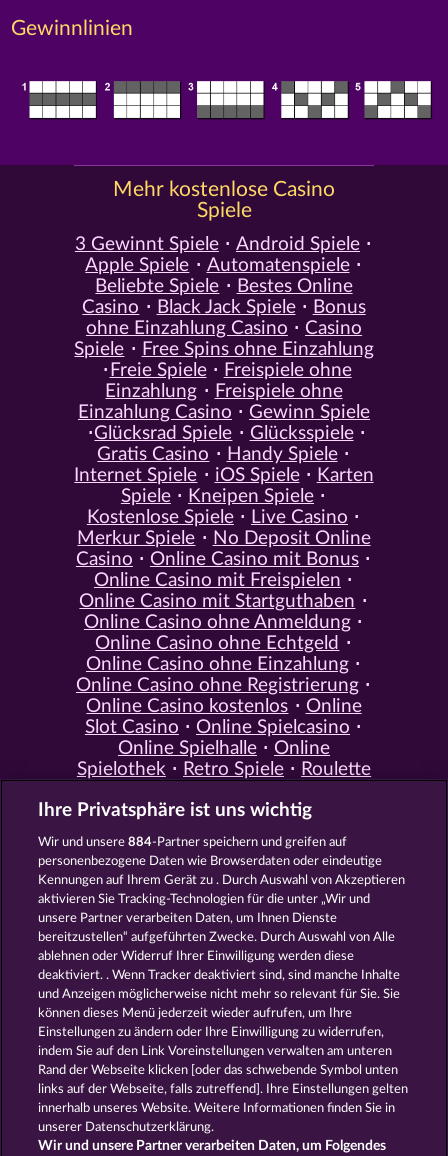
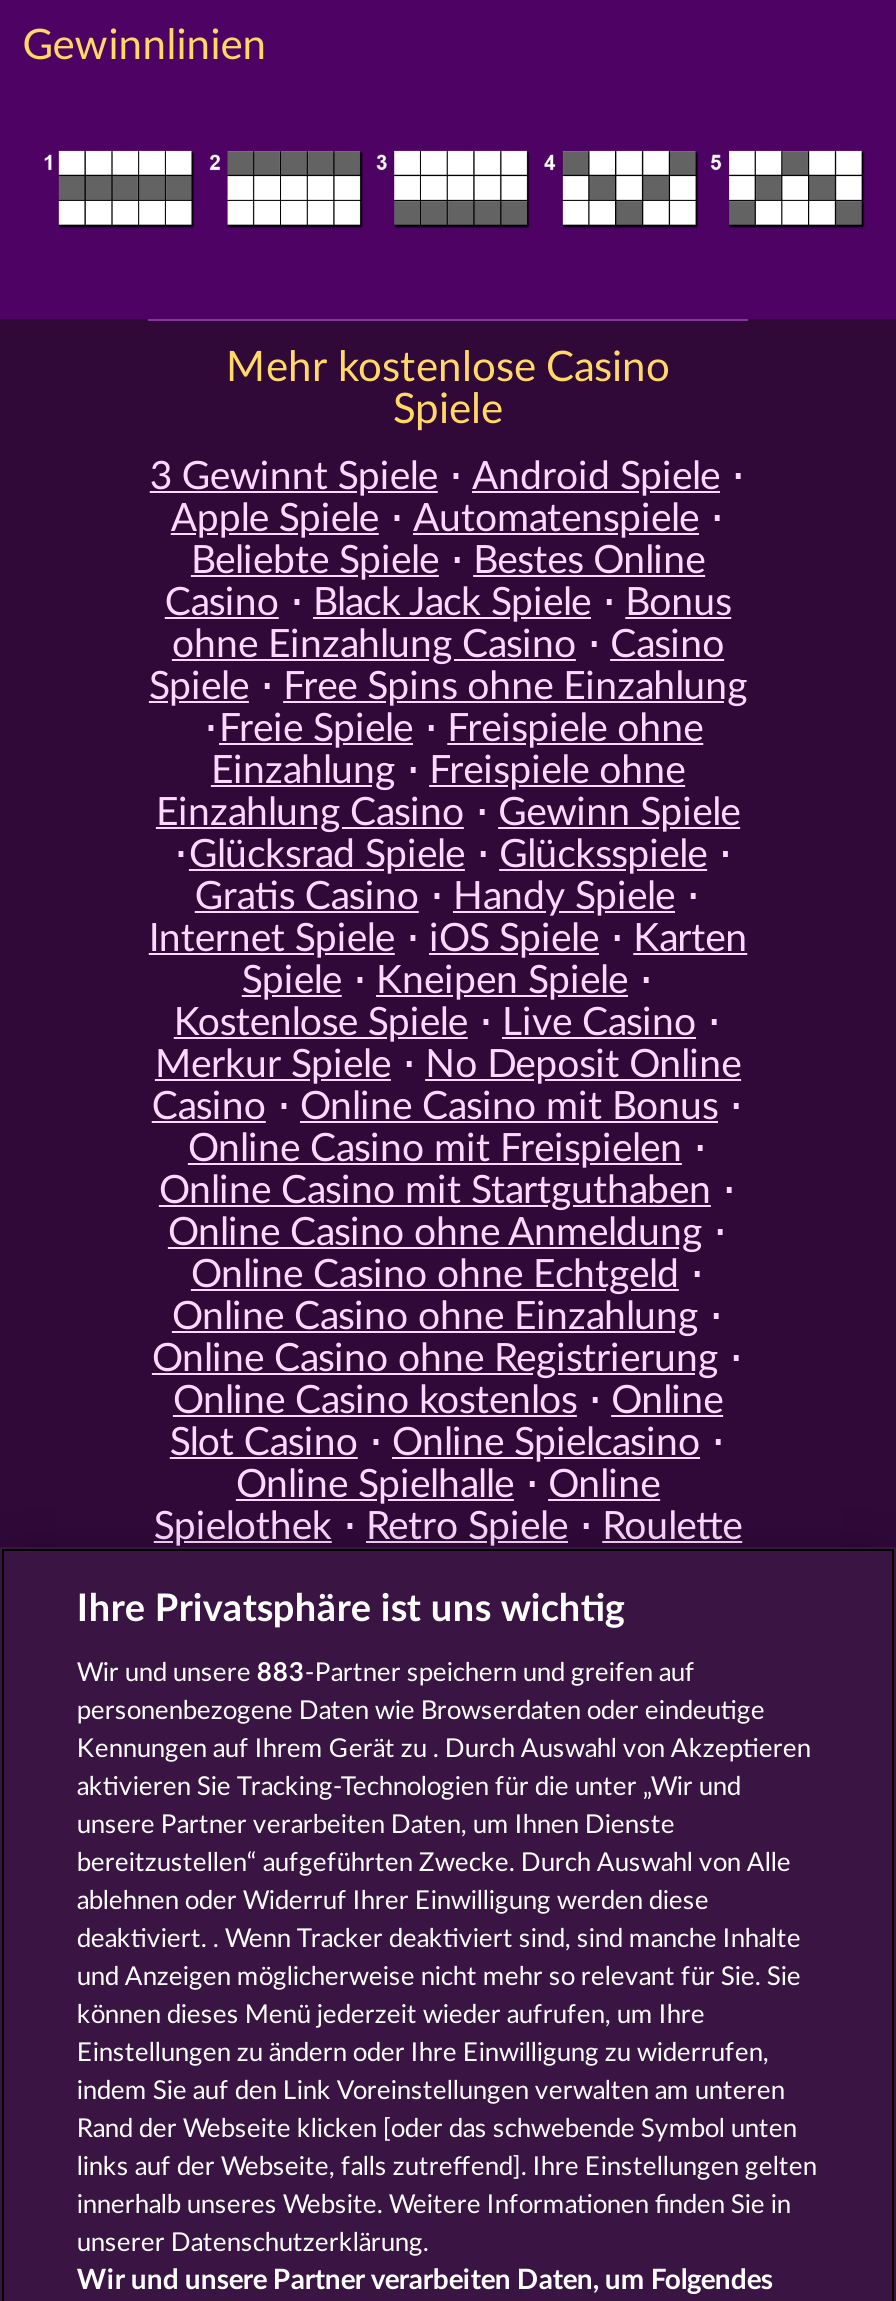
[38,836,347,849] Wir und unsere 884-Partner speichern und greifen auf -> [77,1661,695,1687] Wir und unsere 883-Partner speichern und greifen auf

